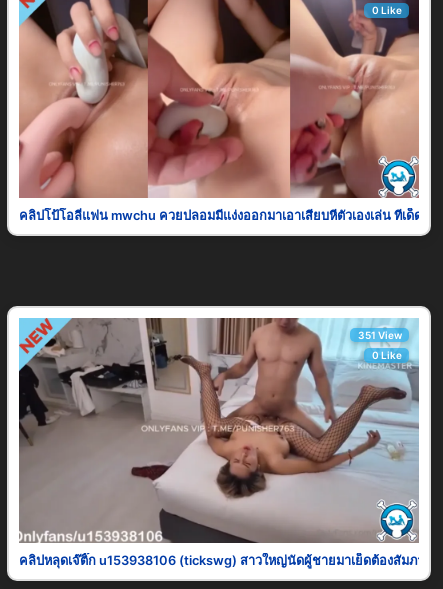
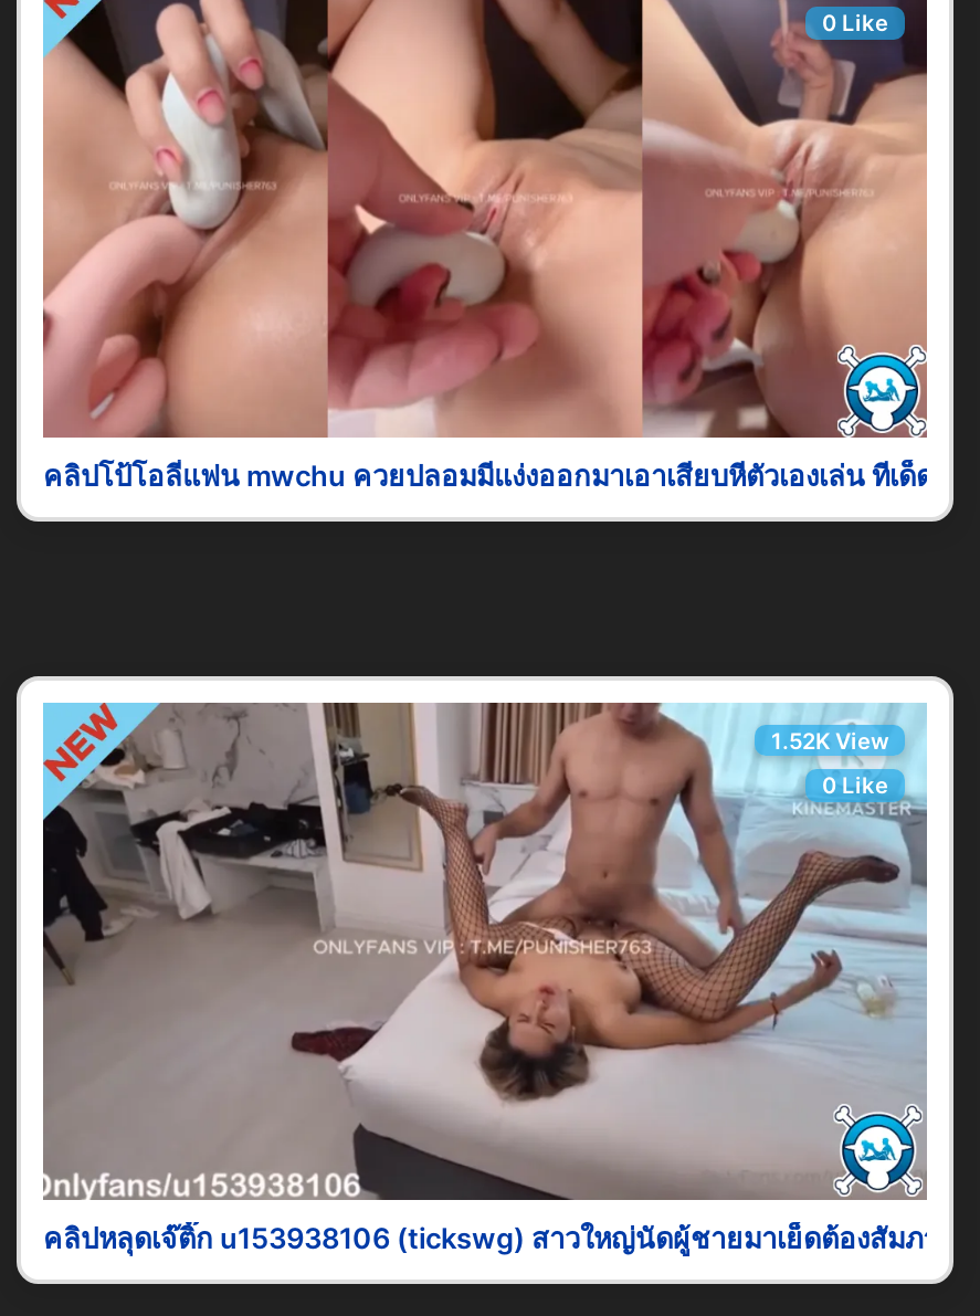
[357,329,401,341] 351 View -> [771,727,888,754] 1.52K View

